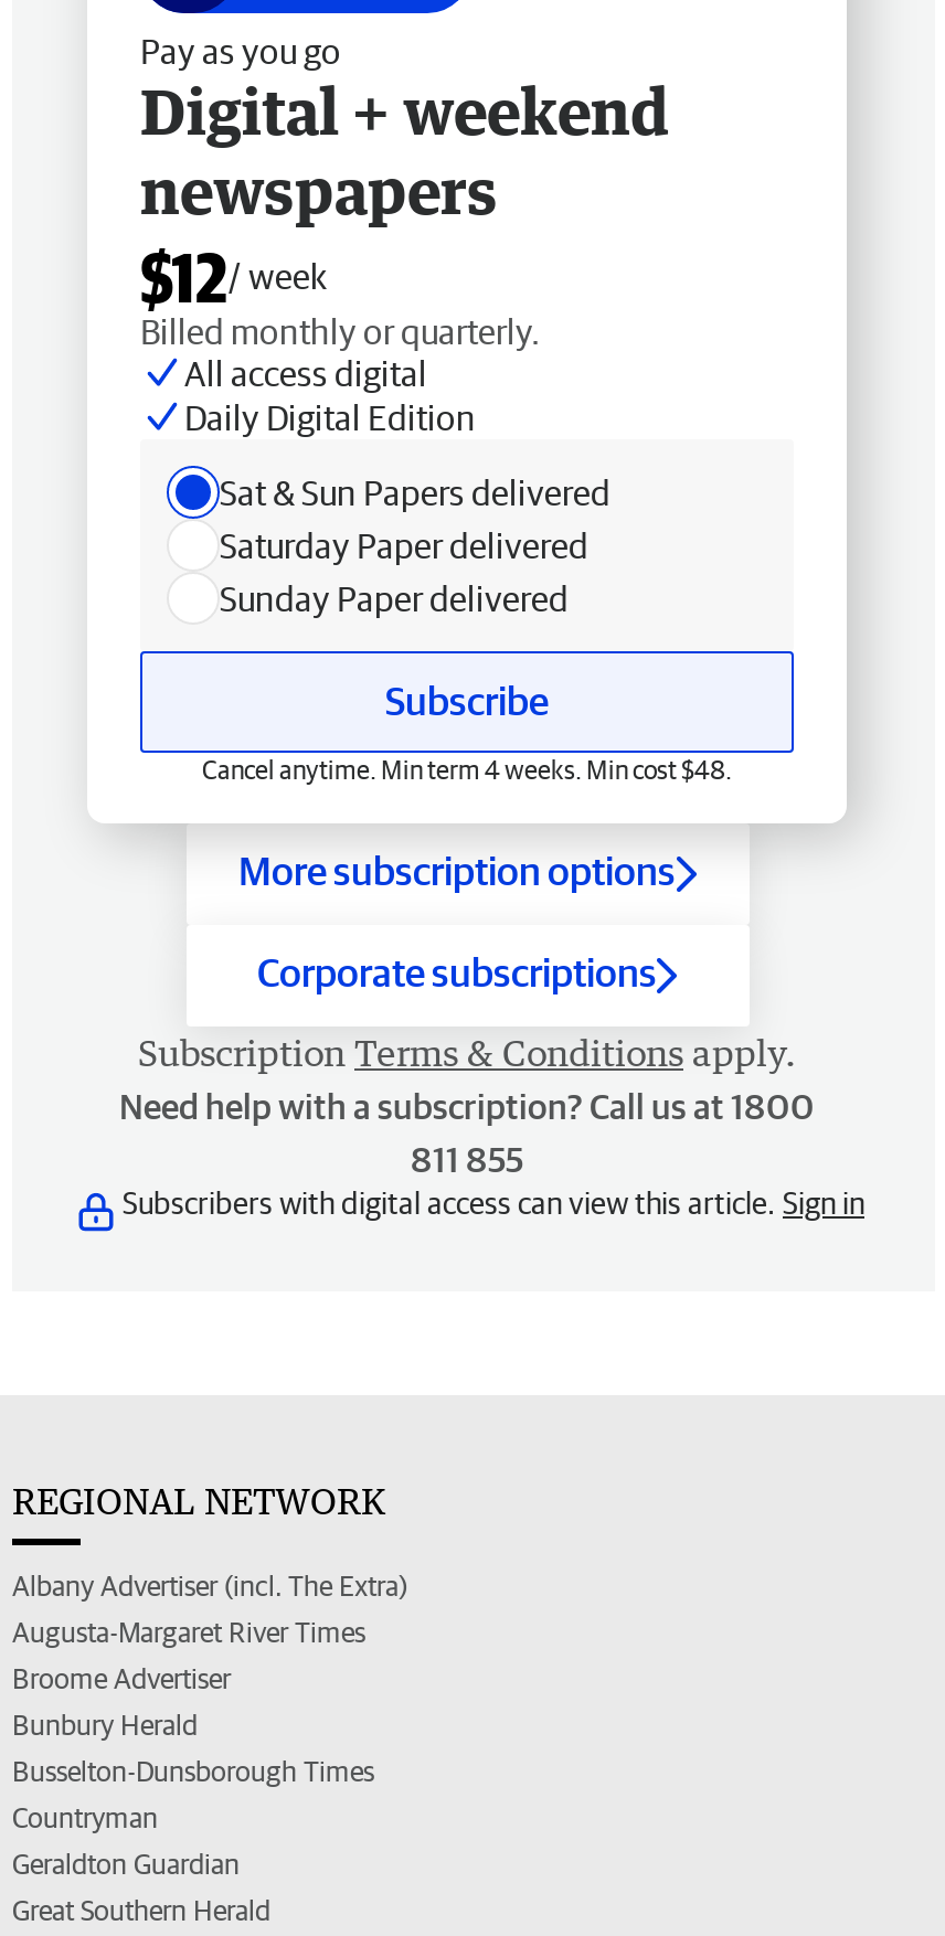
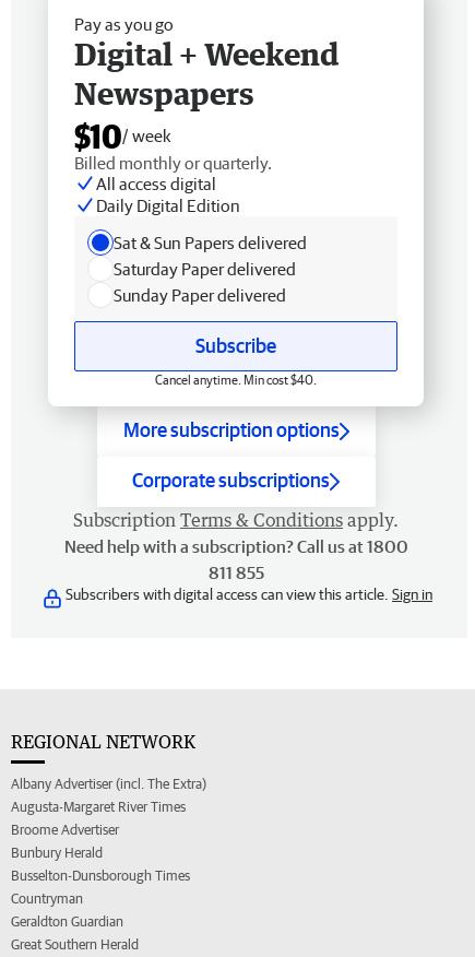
[140,73,670,316] Digital + weekend | newspapers | $12/ week -> [74,35,340,155] Digital + Weekend | Newspapers | $10/ week
[202,755,732,784] Cancel anytime. Min term 4 weeks. Min cost $48. -> [155,373,317,387] Cancel anytime. Min cost $40.

